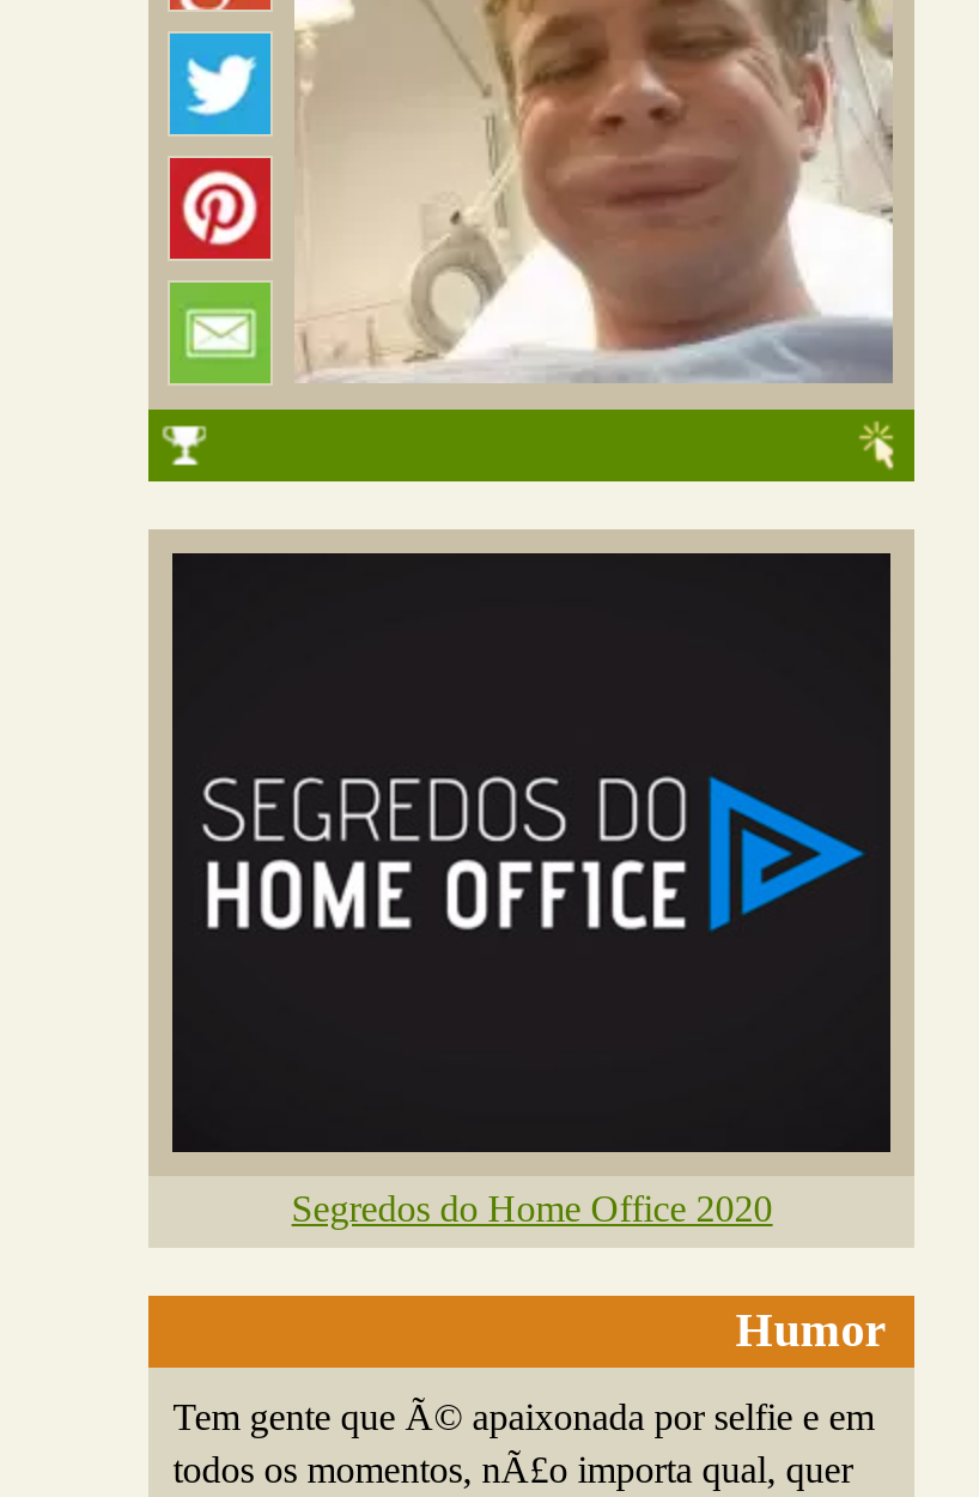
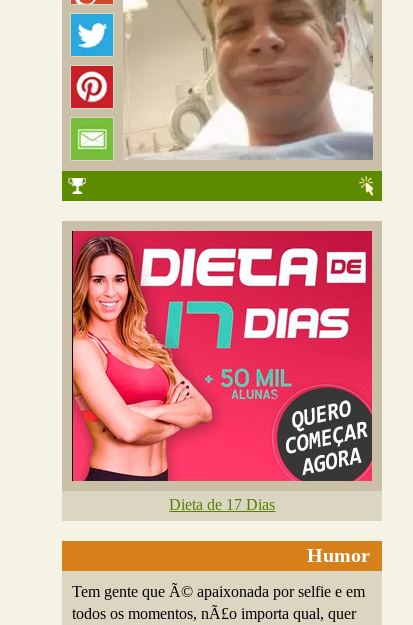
[172,551,893,1229] [image] | Segredos do Home Office 2020 -> [72,230,373,513] [image] | Dieta de 17 Dias

